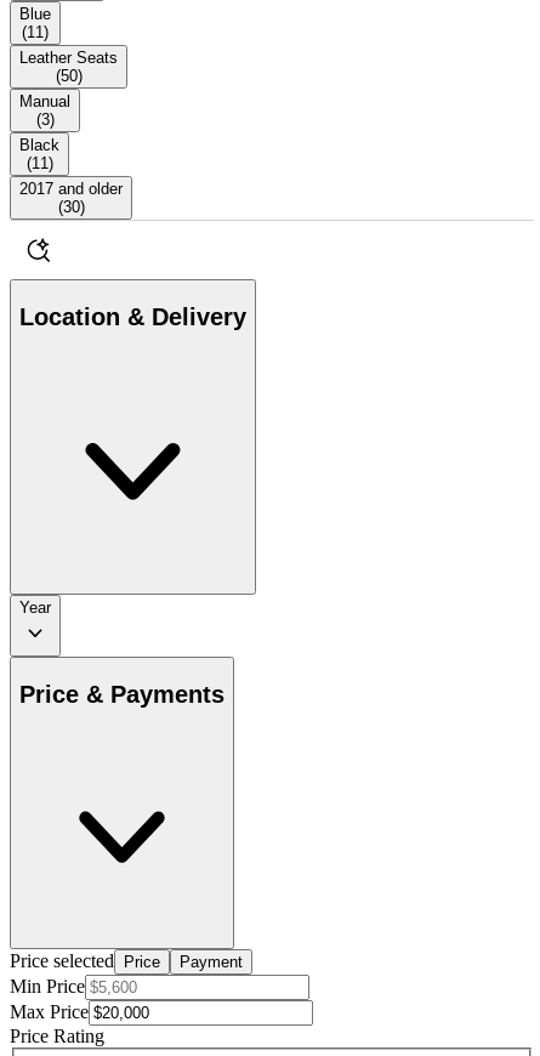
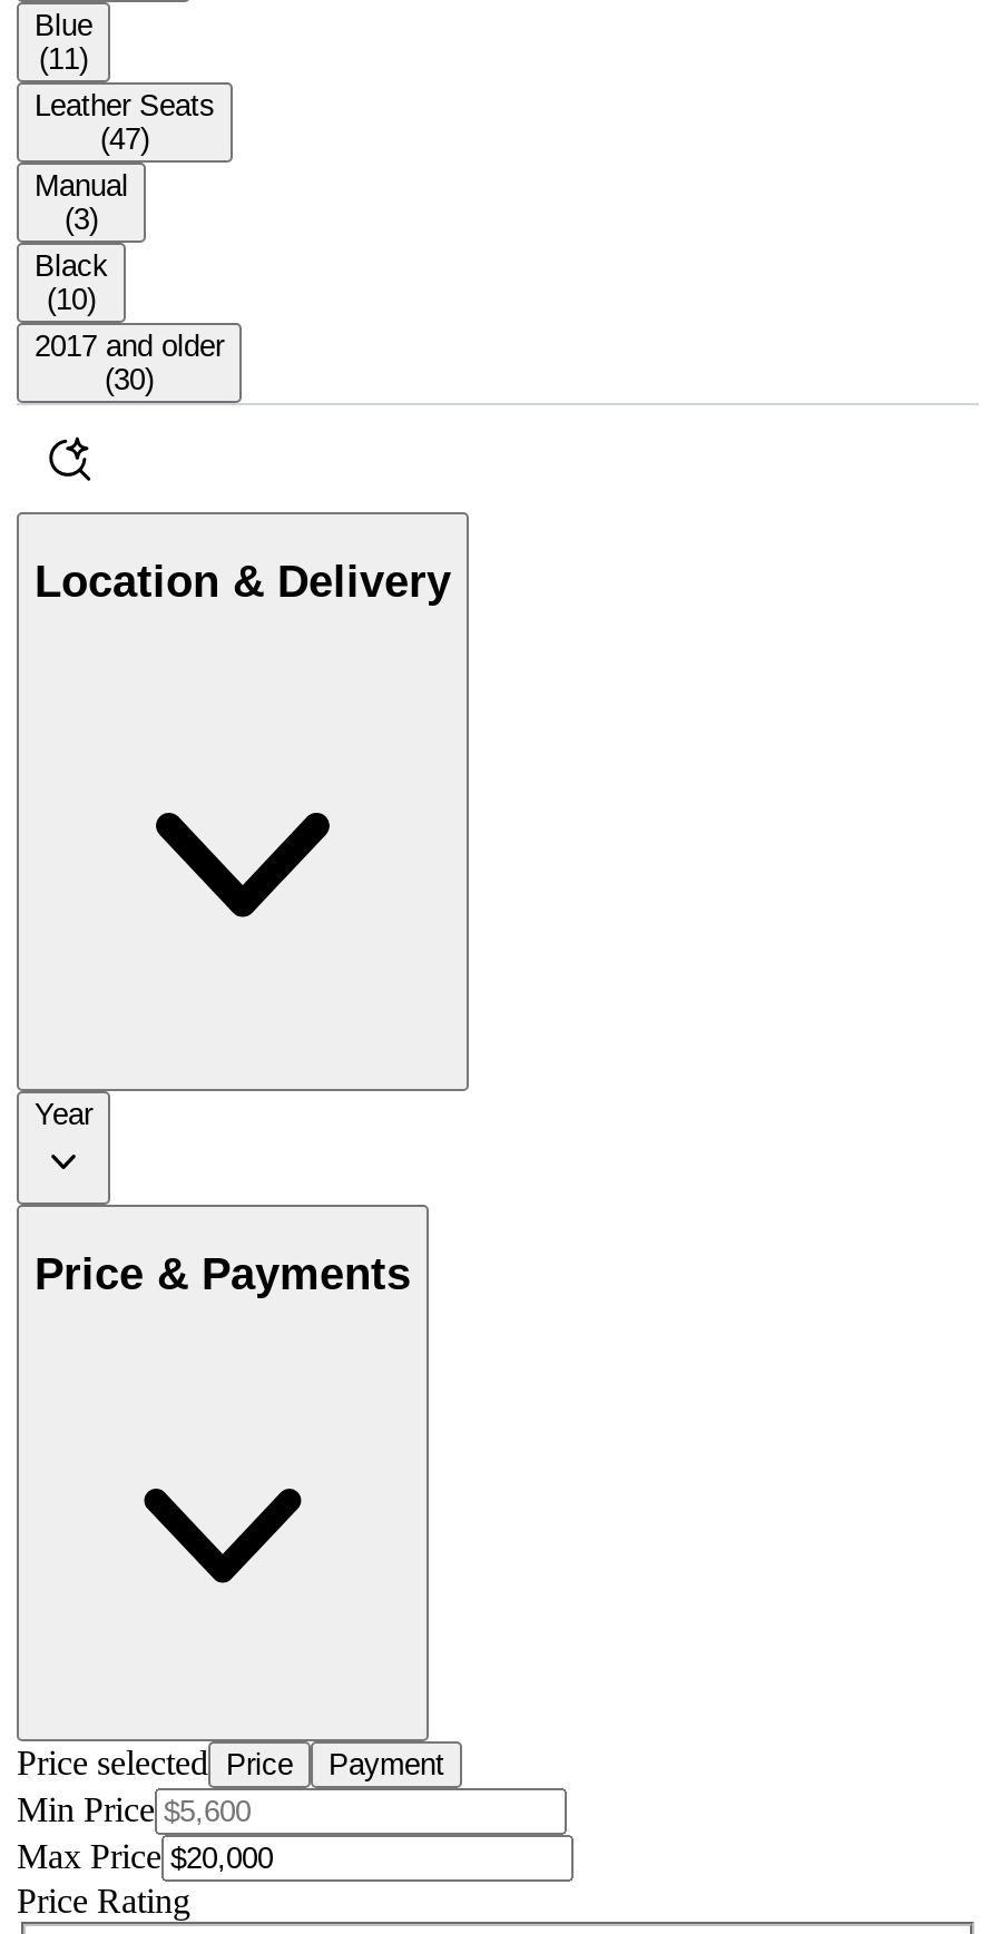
[55,67,82,85] (50) -> [100,122,149,156] (47)
[26,154,53,172] (11) -> [47,283,96,316] (10)

